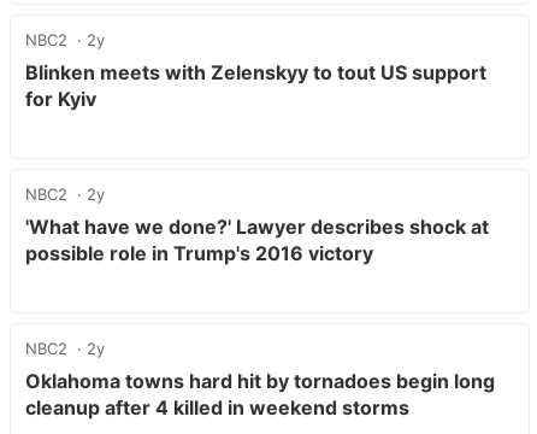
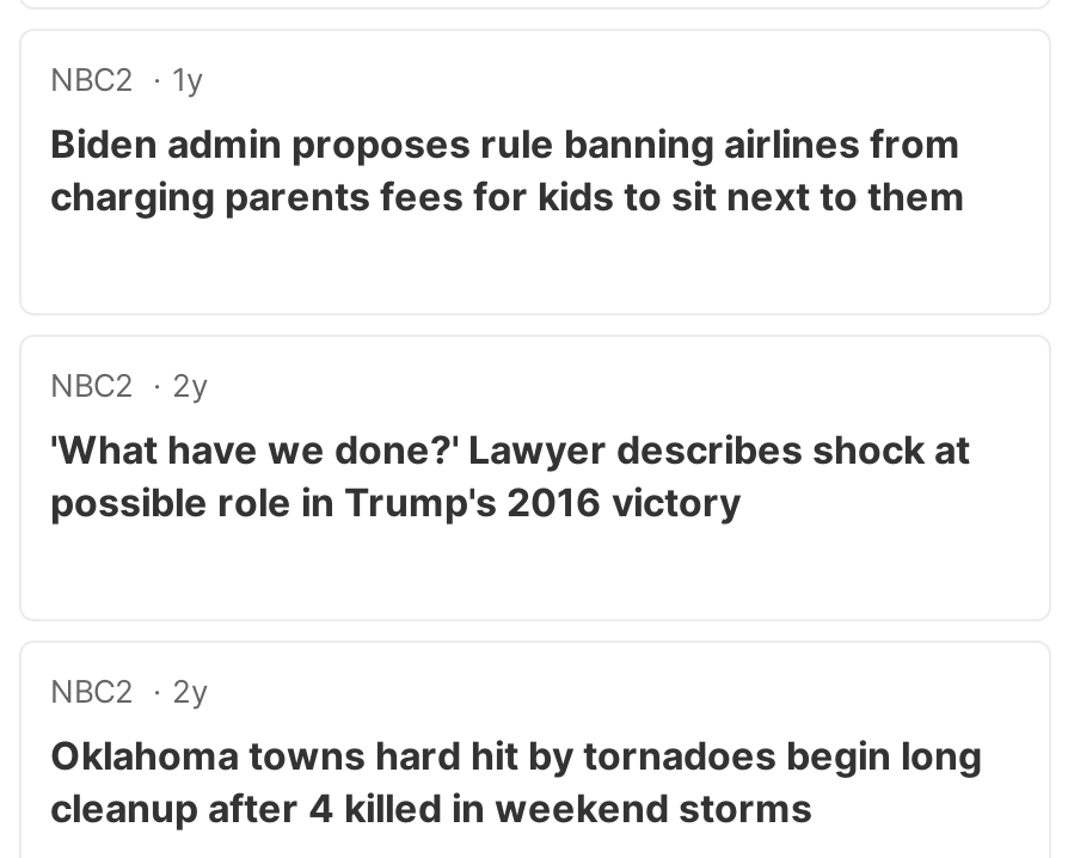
[25,30,486,111] 2y | Blinken meets with Zelenskyy to tout US support | for Kyiv -> [50,60,965,220] 1y | Biden admin proposes rule banning airlines from | charging parents fees for kids to sit next to them

